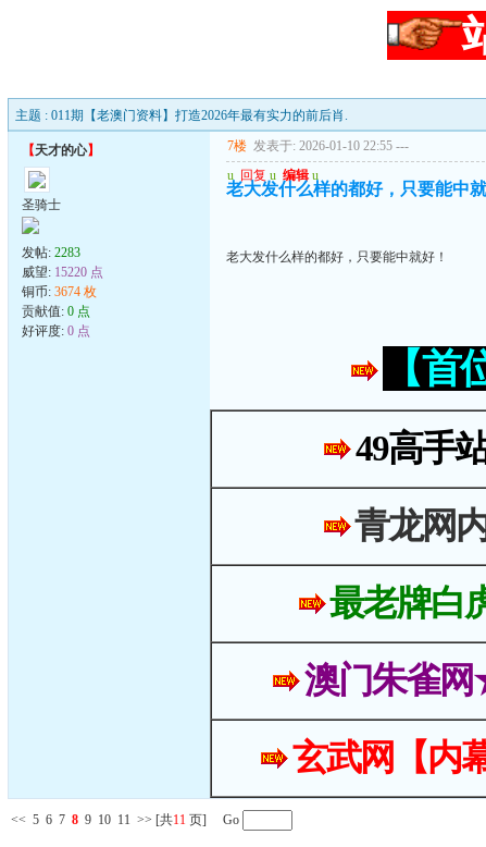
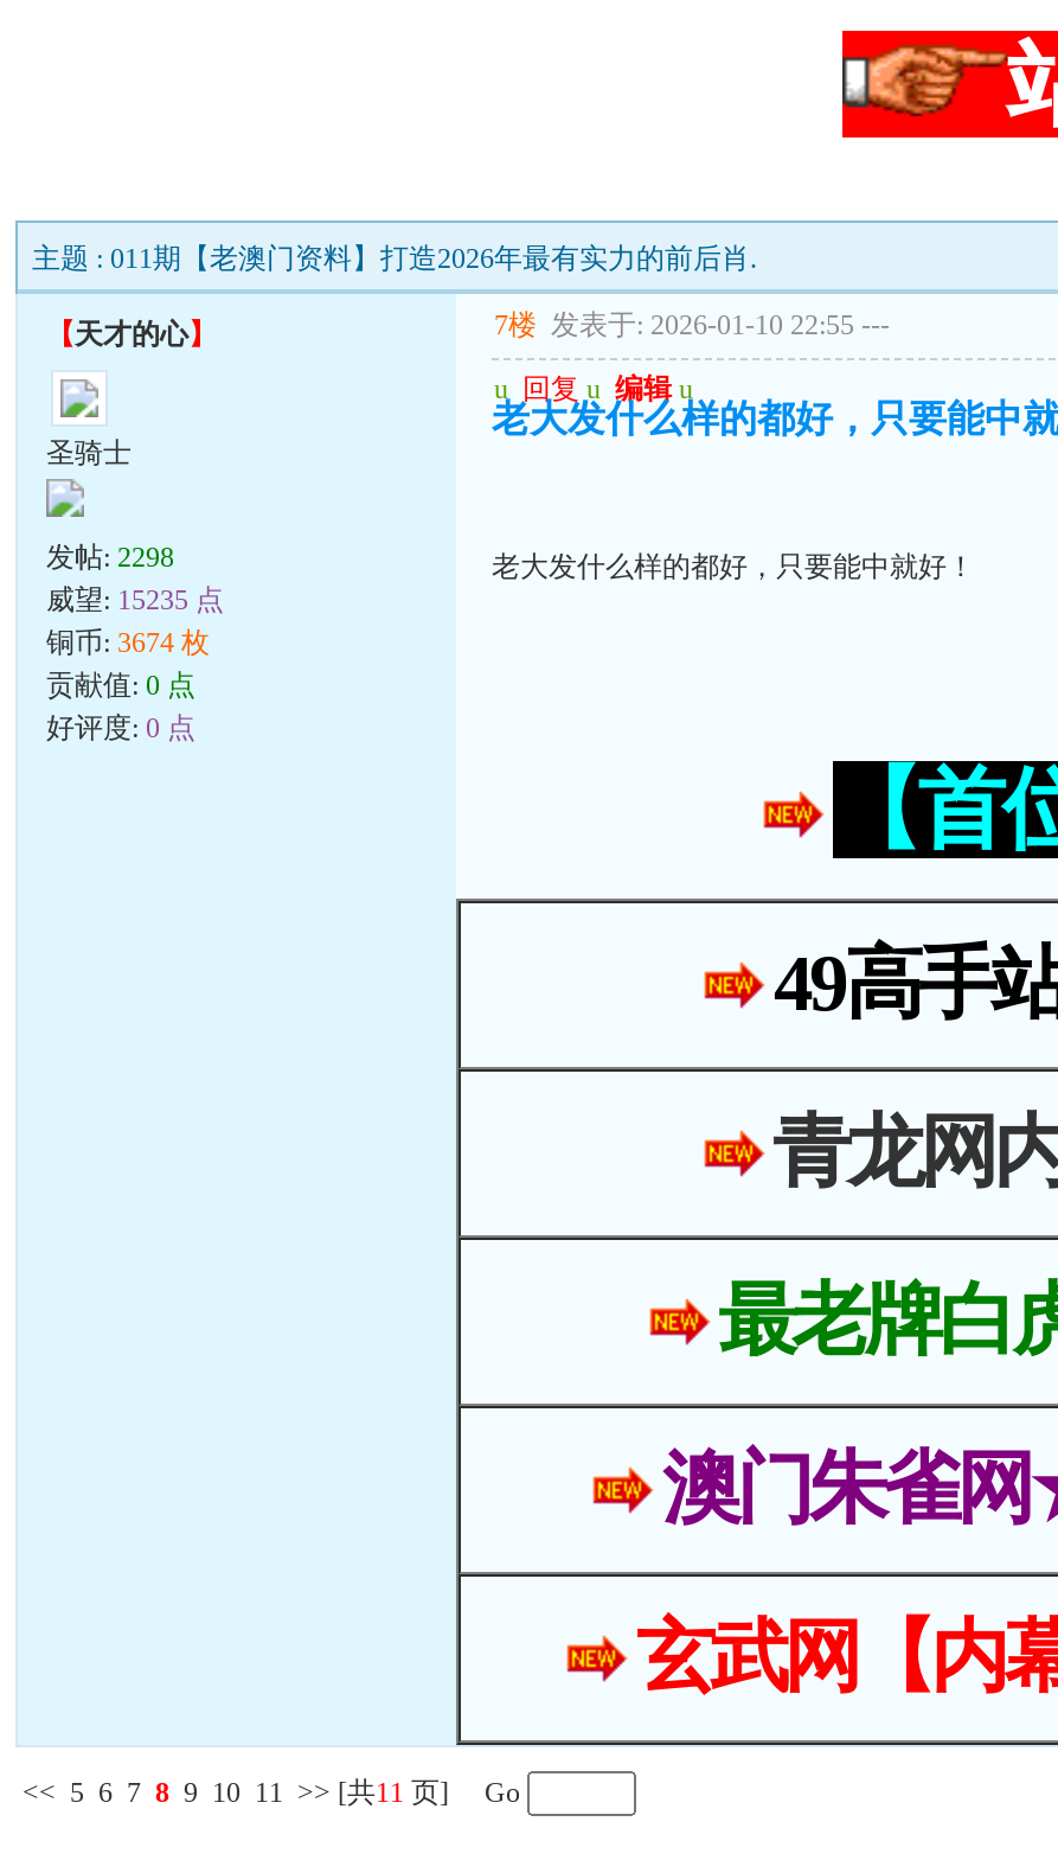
[22,245,80,260] 发帖: 2283 -> [46,540,174,573] 发帖: 2298
[22,264,103,280] 威望: 15220 点 -> [46,583,224,616] 威望: 15235 点

